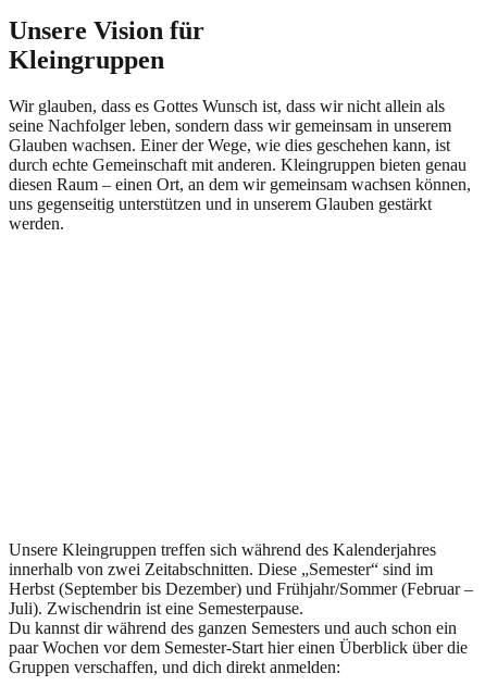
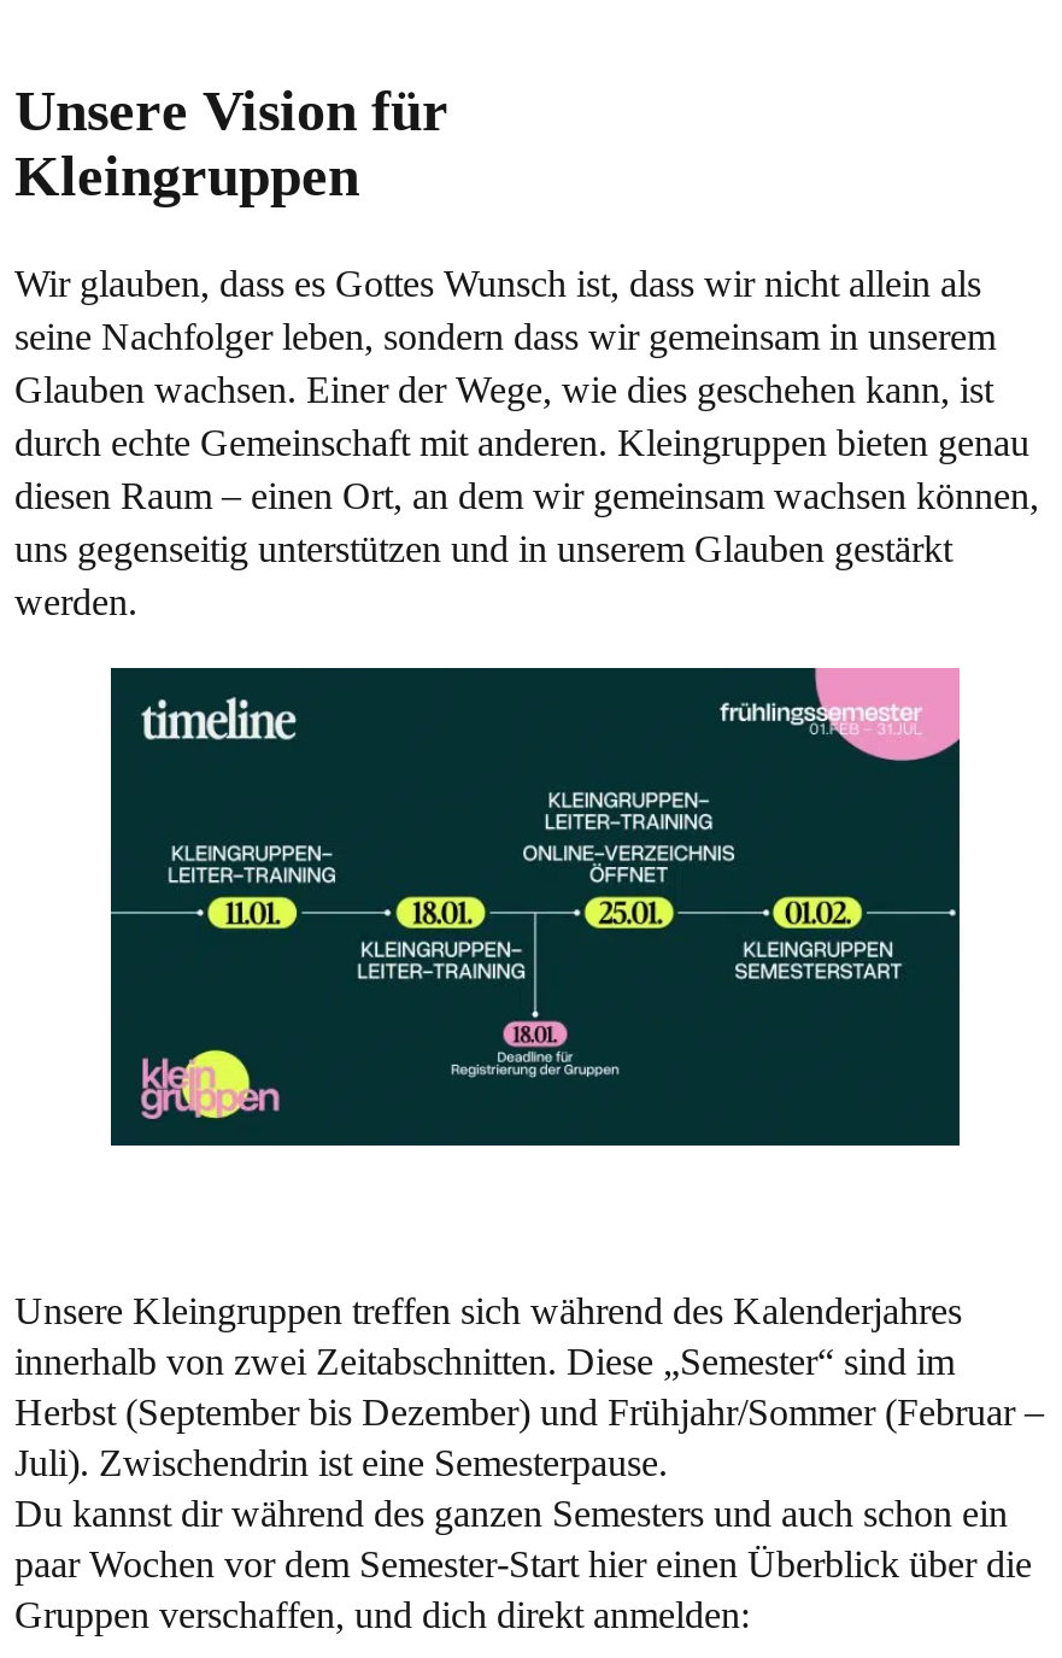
none -> [108,666,962,1148] [image]

